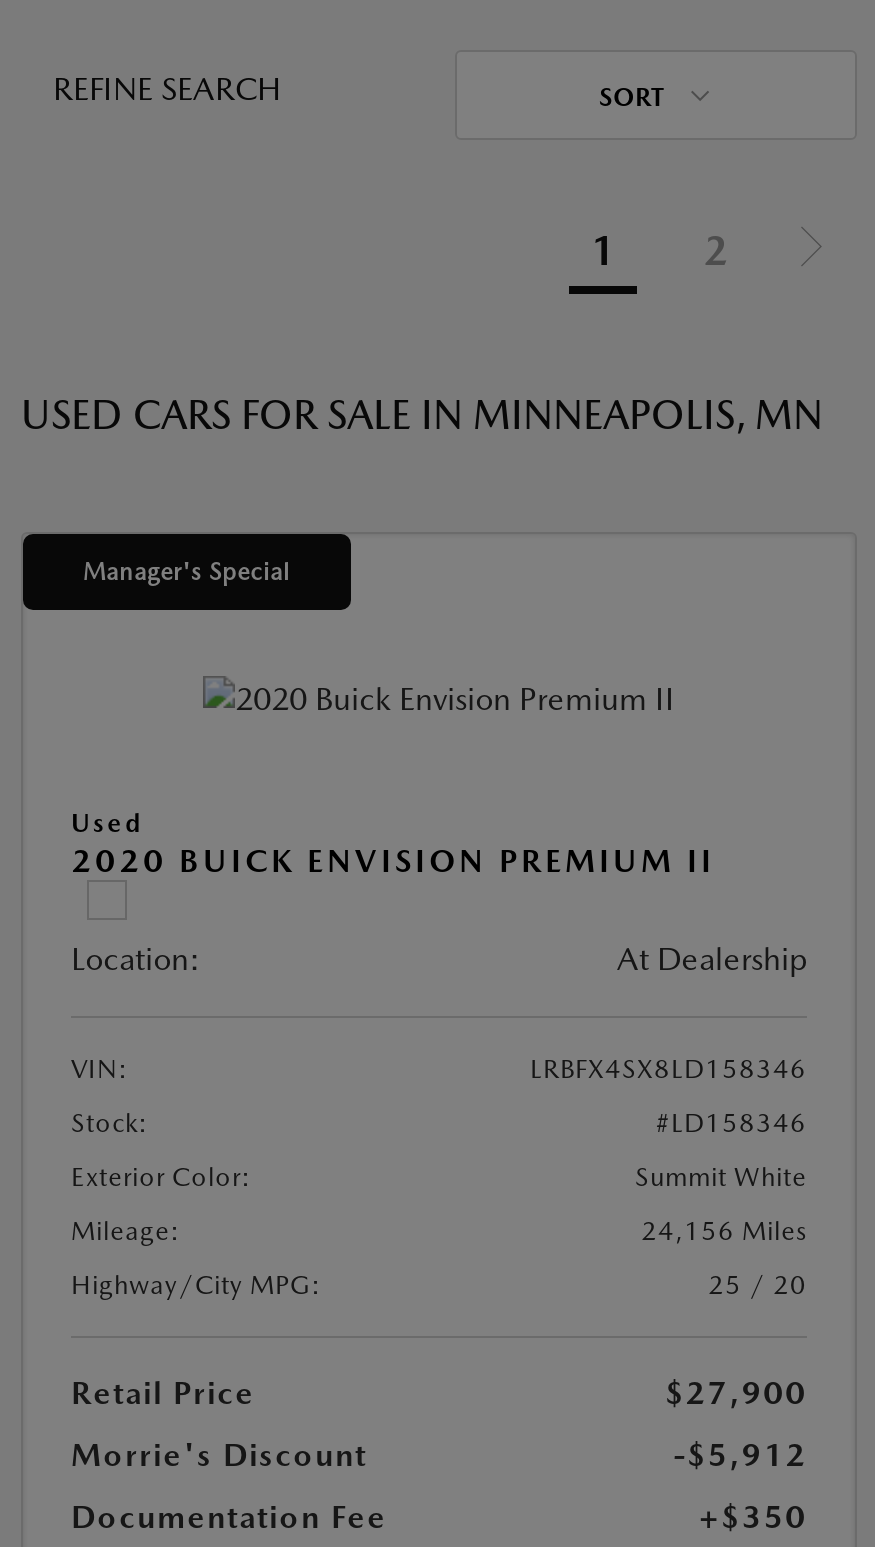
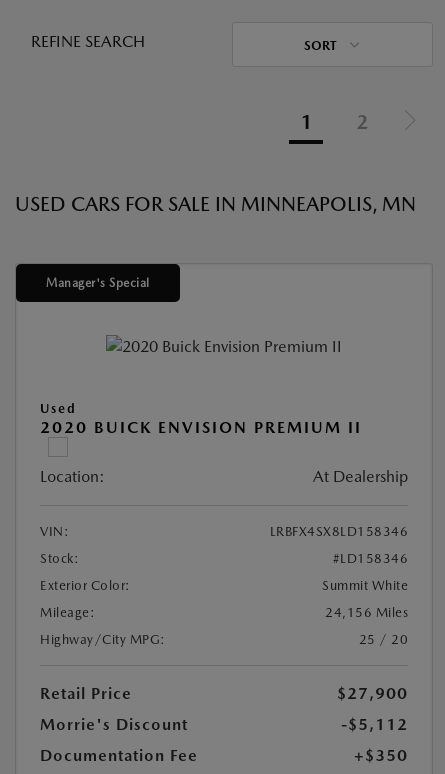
[673,1436,807,1474] -$5,912 -> [341,715,408,734] -$5,112

